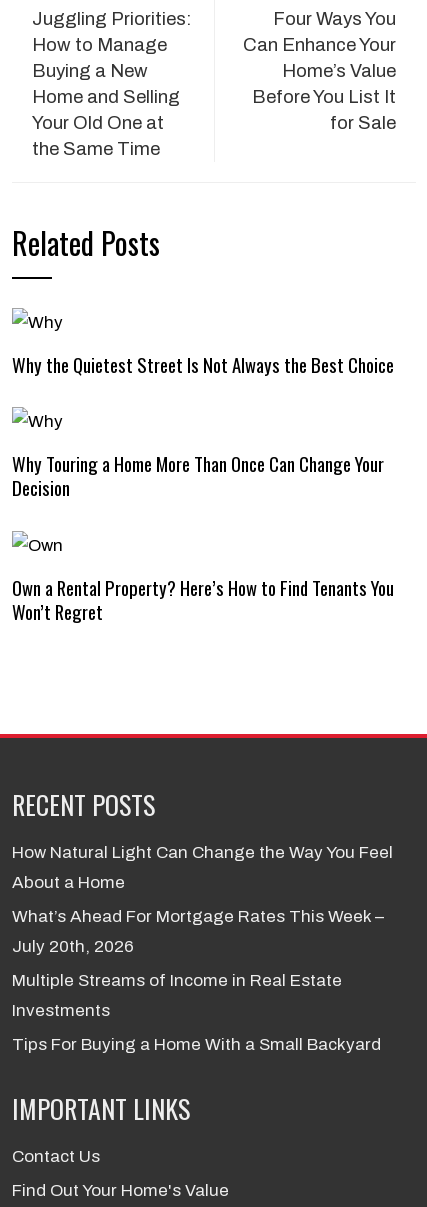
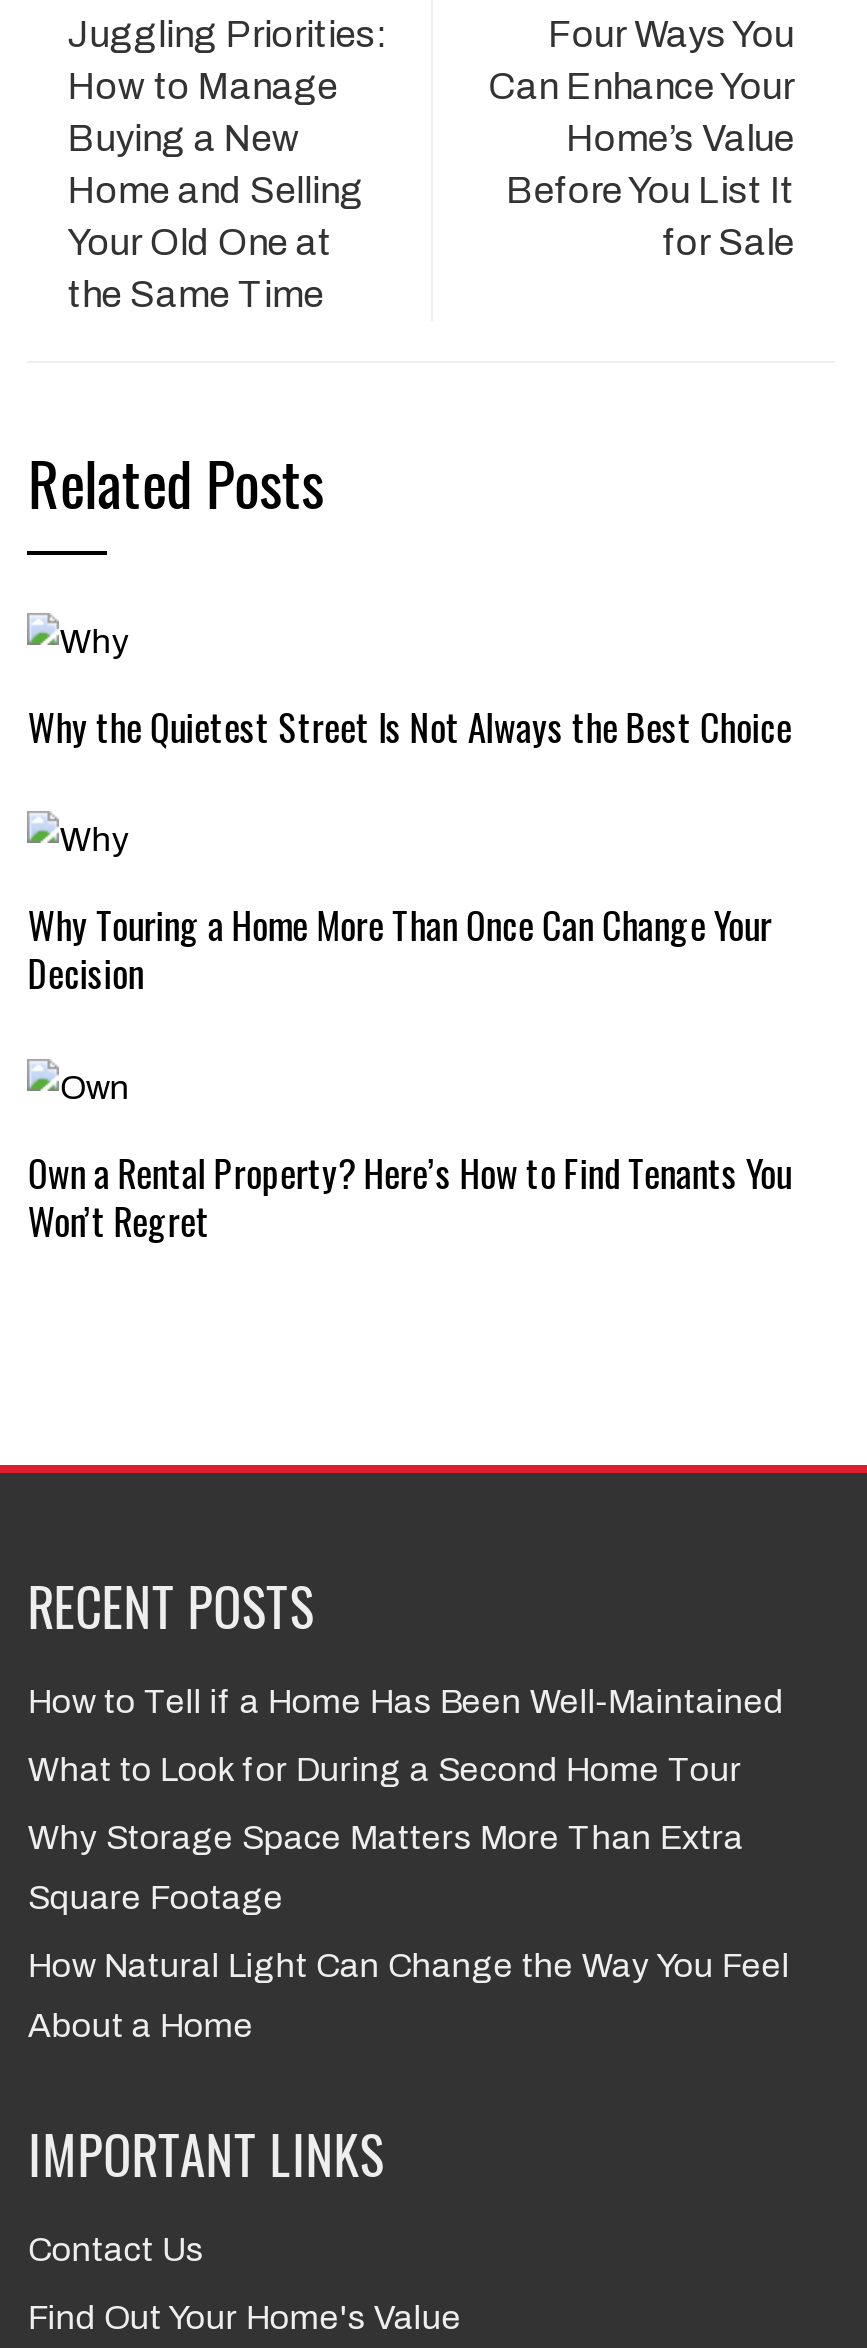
none -> [28,1682,784,1916] How to Tell if a Home Has Been Well-Maintained | What to Look for During a Second Home Tour | Why Storage Space Matters More Than Extra | Square Footage
moved [12,843,393,892] -> [28,1946,790,2044]: How Natural Light Can Change the Way You Feel | About a Home
[12,907,384,1054] What’s Ahead For Mortgage Rates This Week – | July 20th, 2026 | Multiple Streams of Income in Real Estate | Investments | Tips For Buying a Home With a Small Backyard -> none

